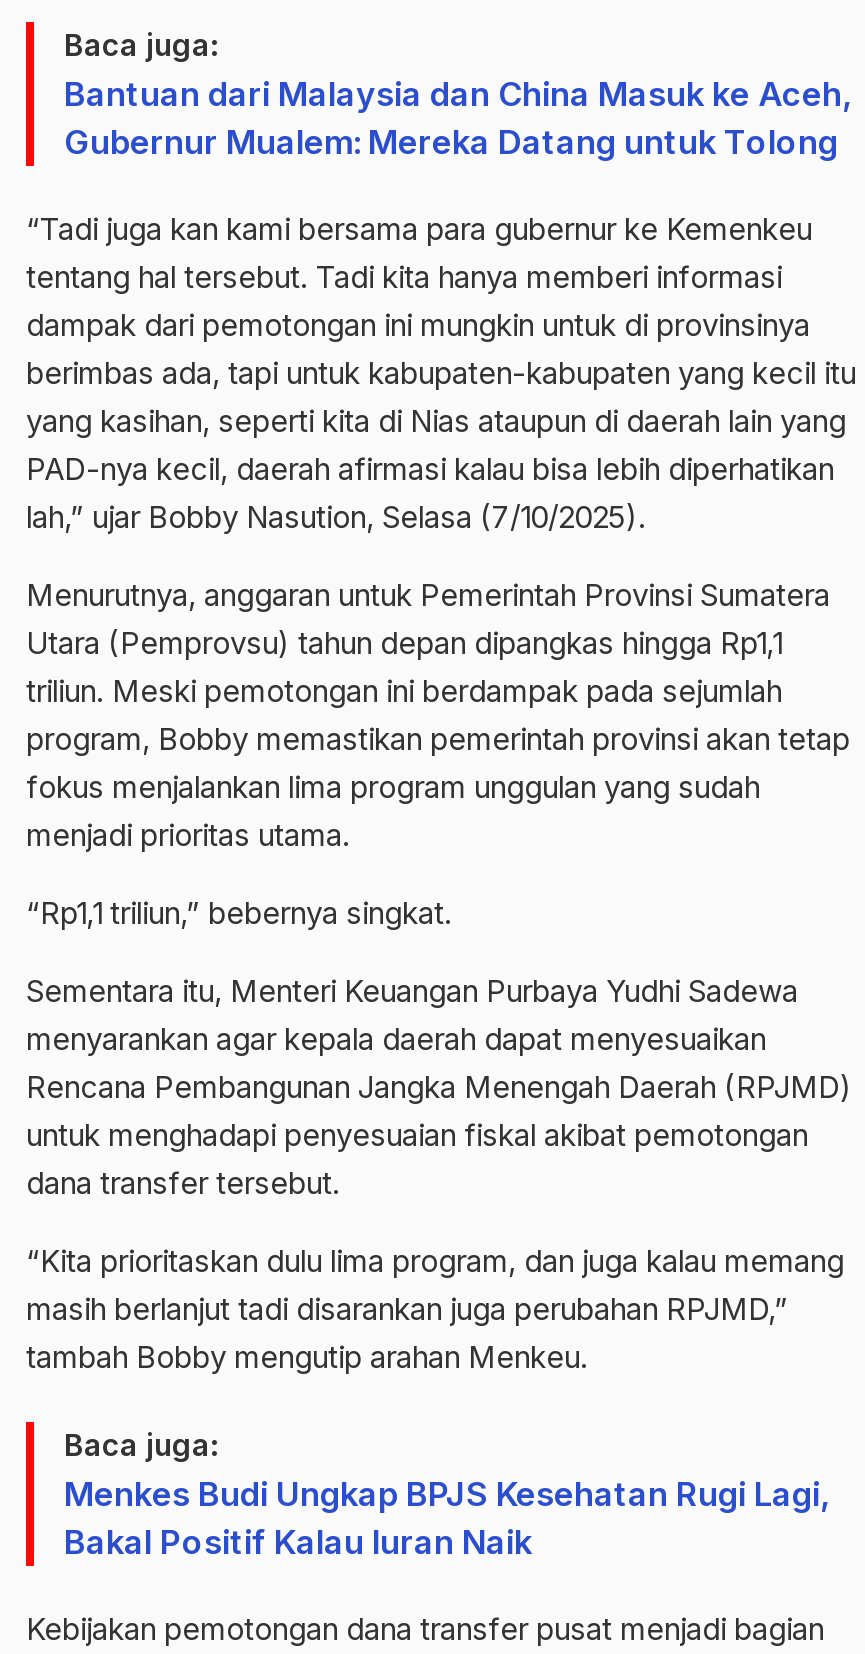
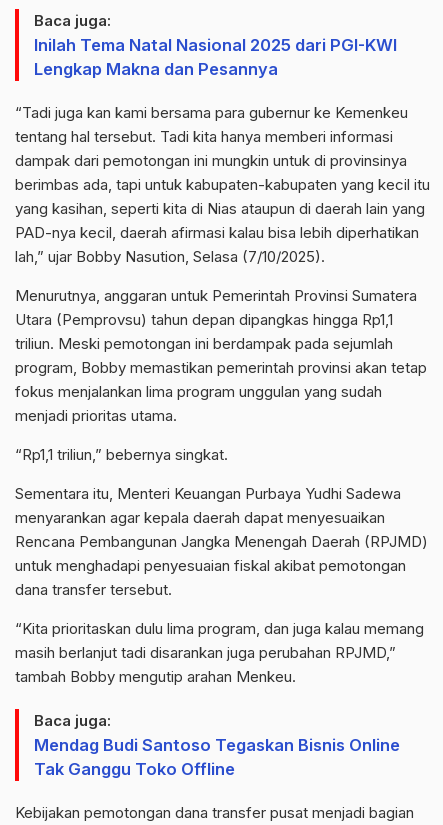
[64,75,852,163] Bantuan dari Malaysia dan China Masuk ke Aceh, | Gubernur Mualem: Mereka Datang untuk Tolong -> [34,35,397,79] Inilah Tema Natal Nasional 2025 dari PGI-KWI | Lengkap Makna dan Pesannya
[64,1475,830,1563] Menkes Budi Ungkap BPJS Kesehatan Rugi Lagi, | Bakal Positif Kalau Iuran Naik -> [34,735,400,779] Mendag Budi Santoso Tegaskan Bisnis Online | Tak Ganggu Toko Offline

